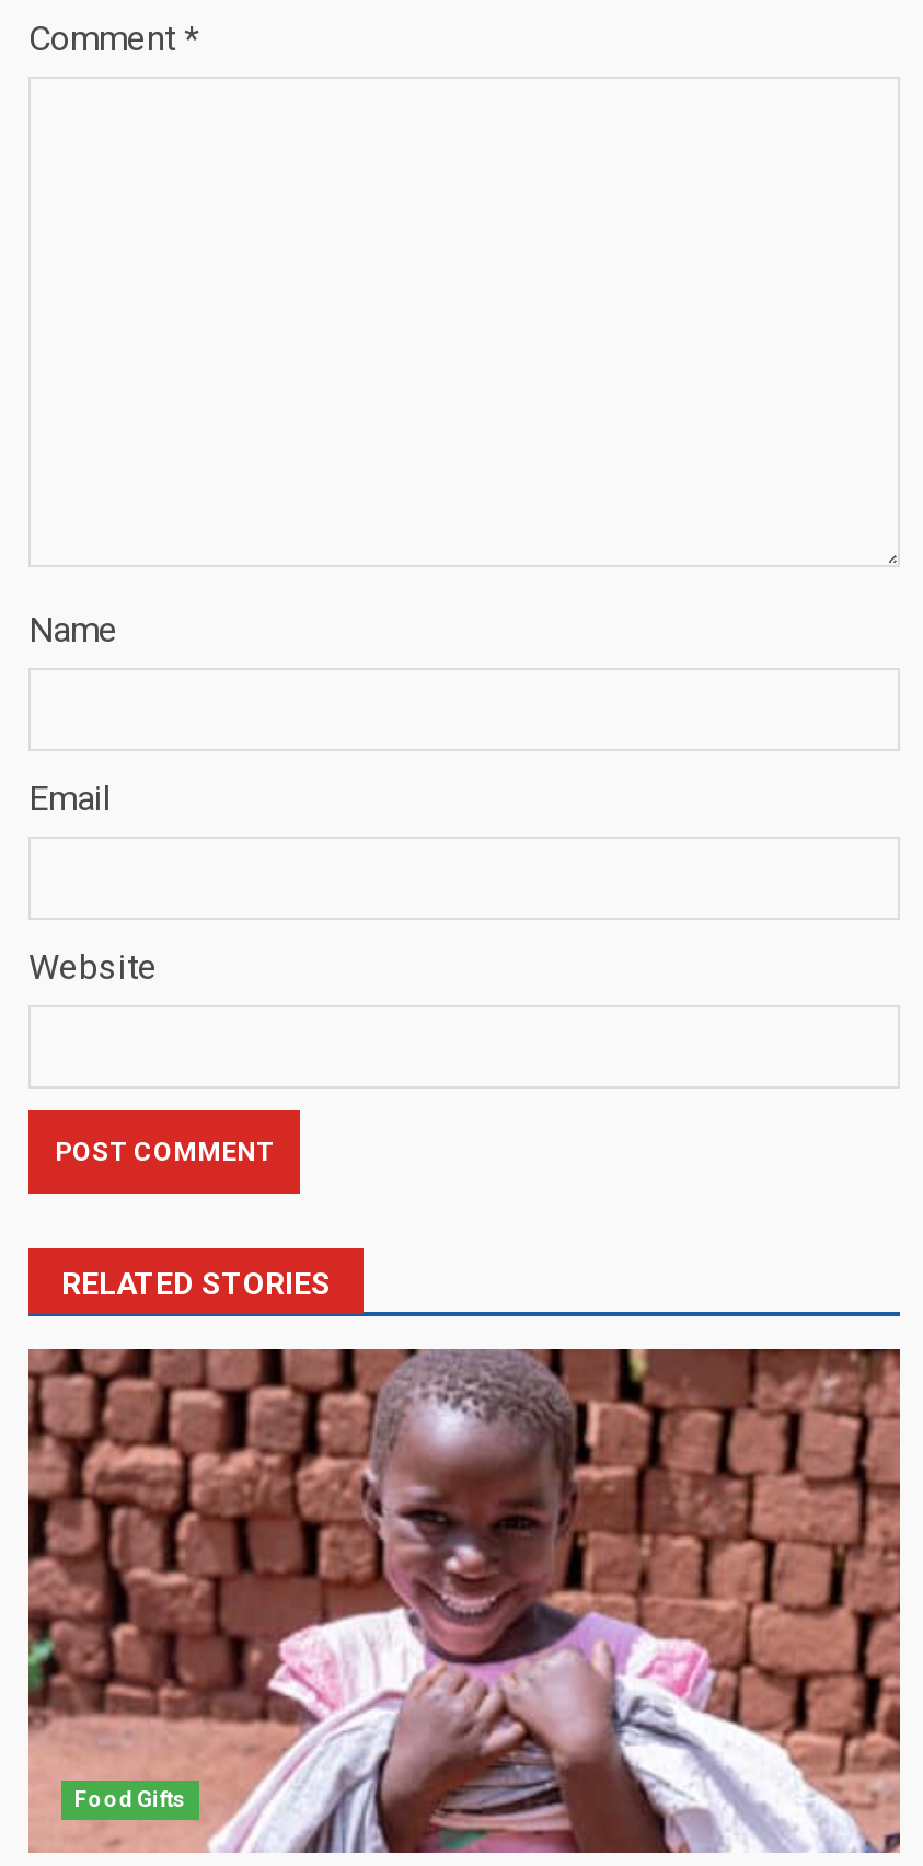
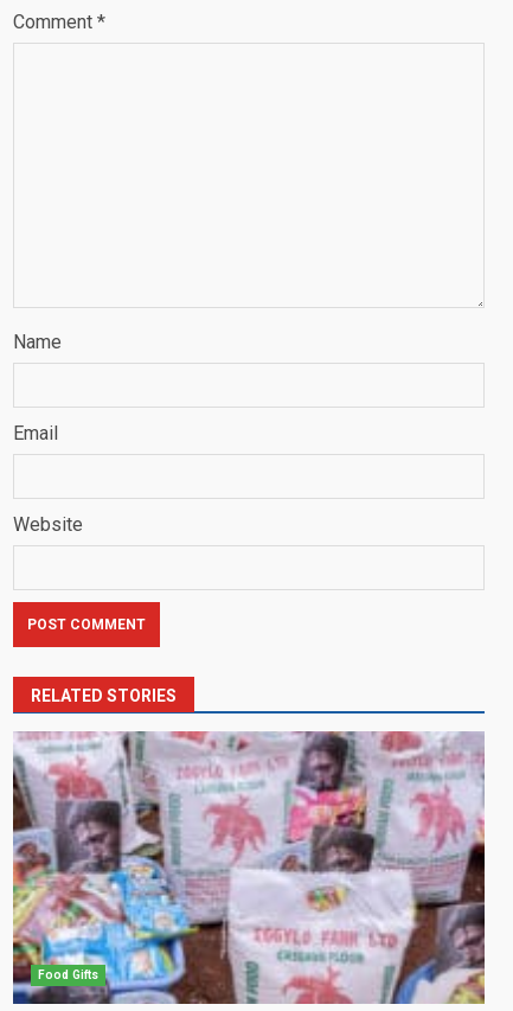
[26,1346,902,1854] [image] -> [12,730,486,1005] [image]

